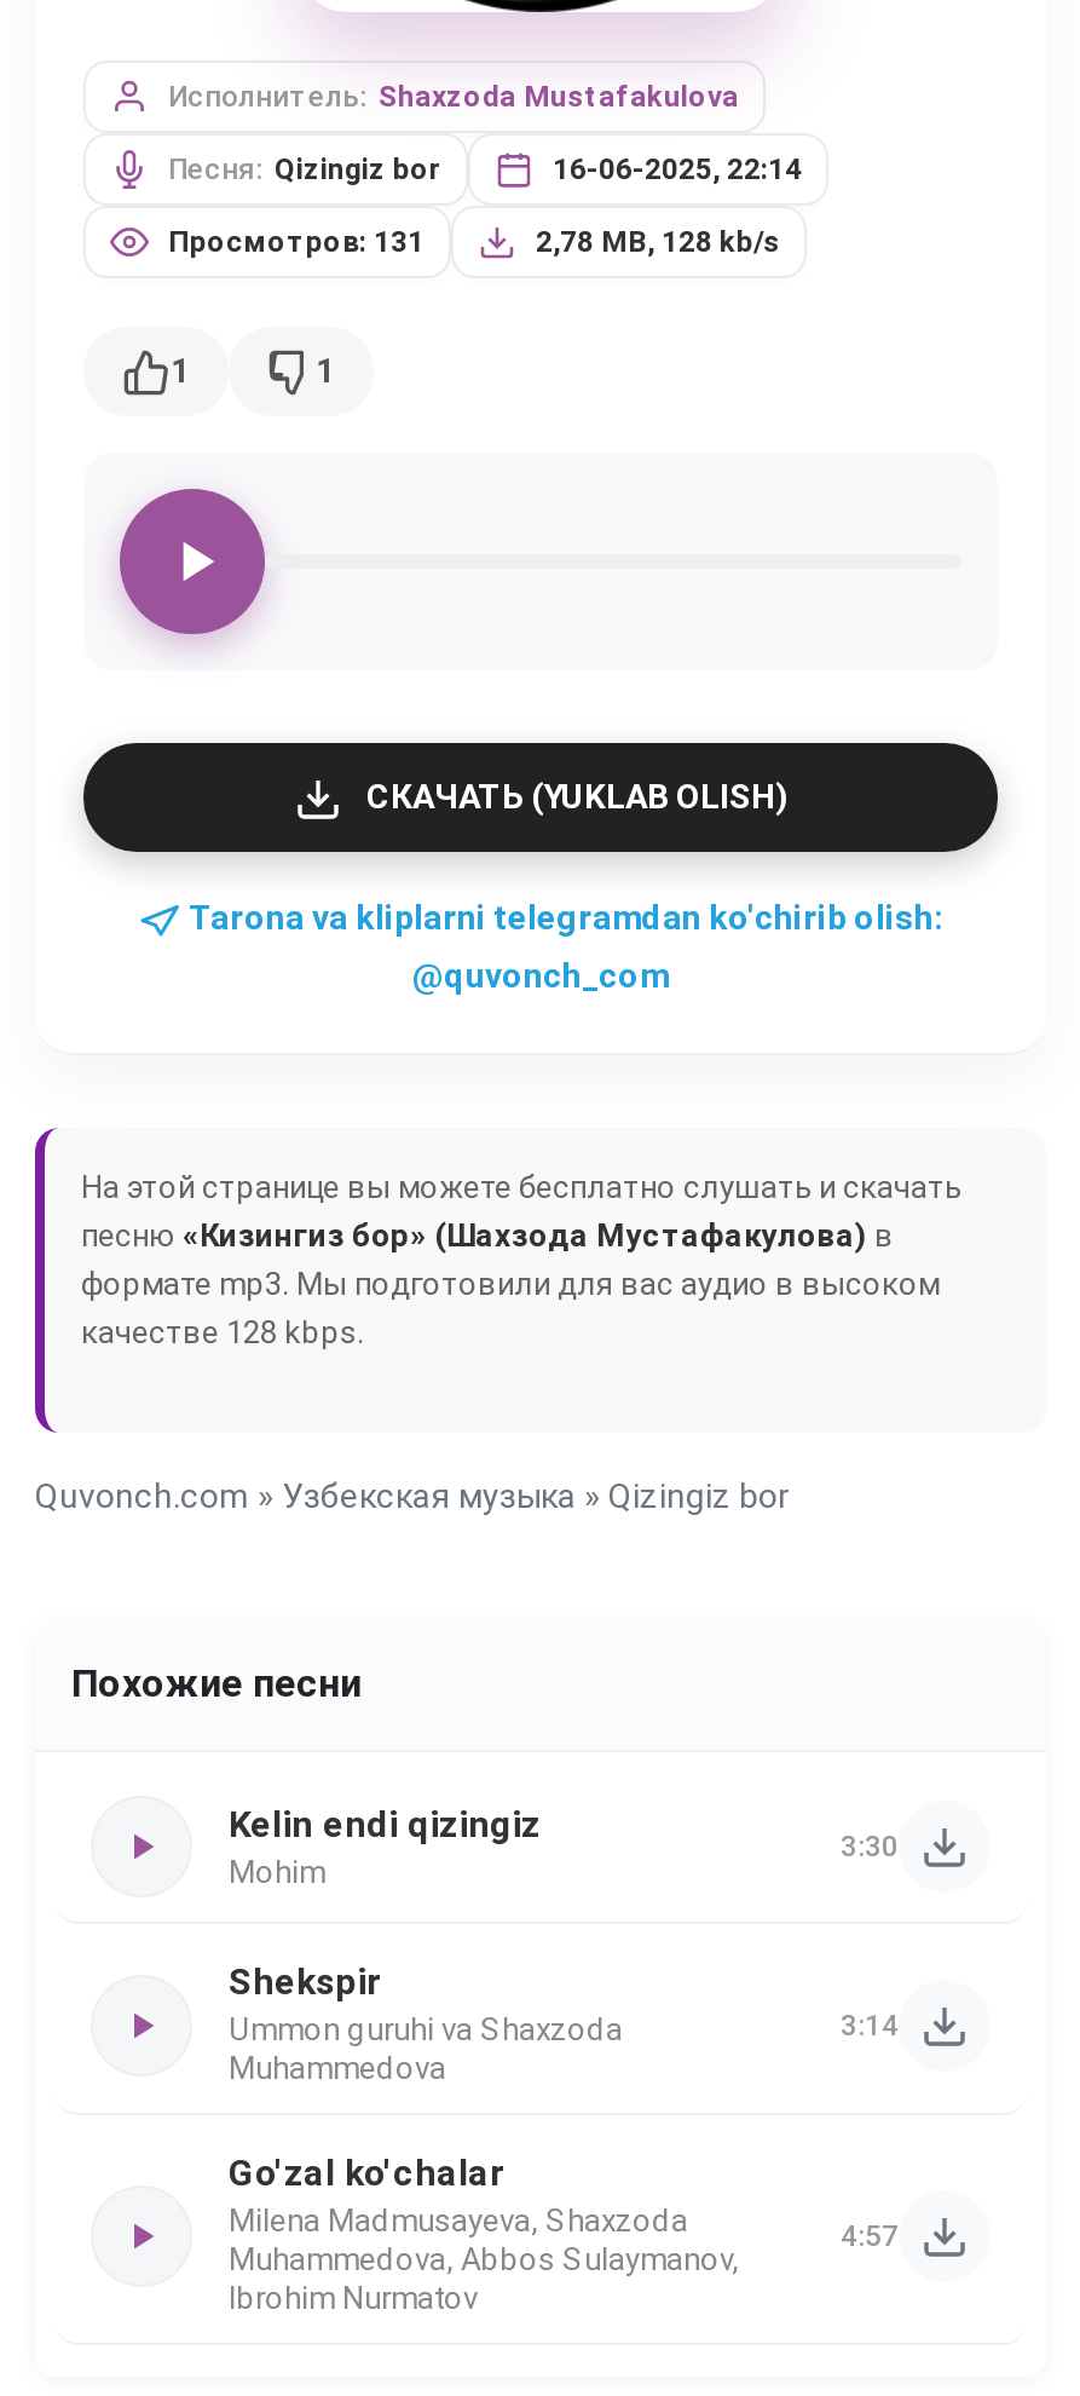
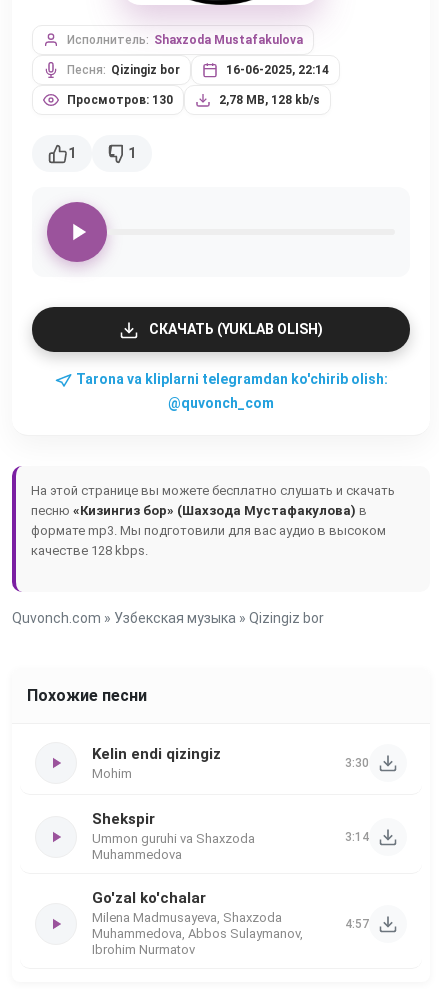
[168,225,425,259] Просмотров: 131 -> [67,93,173,107] Просмотров: 130

